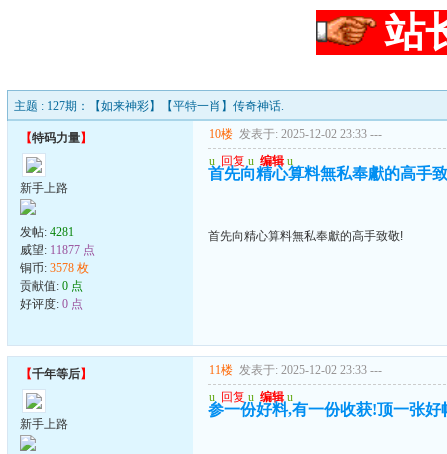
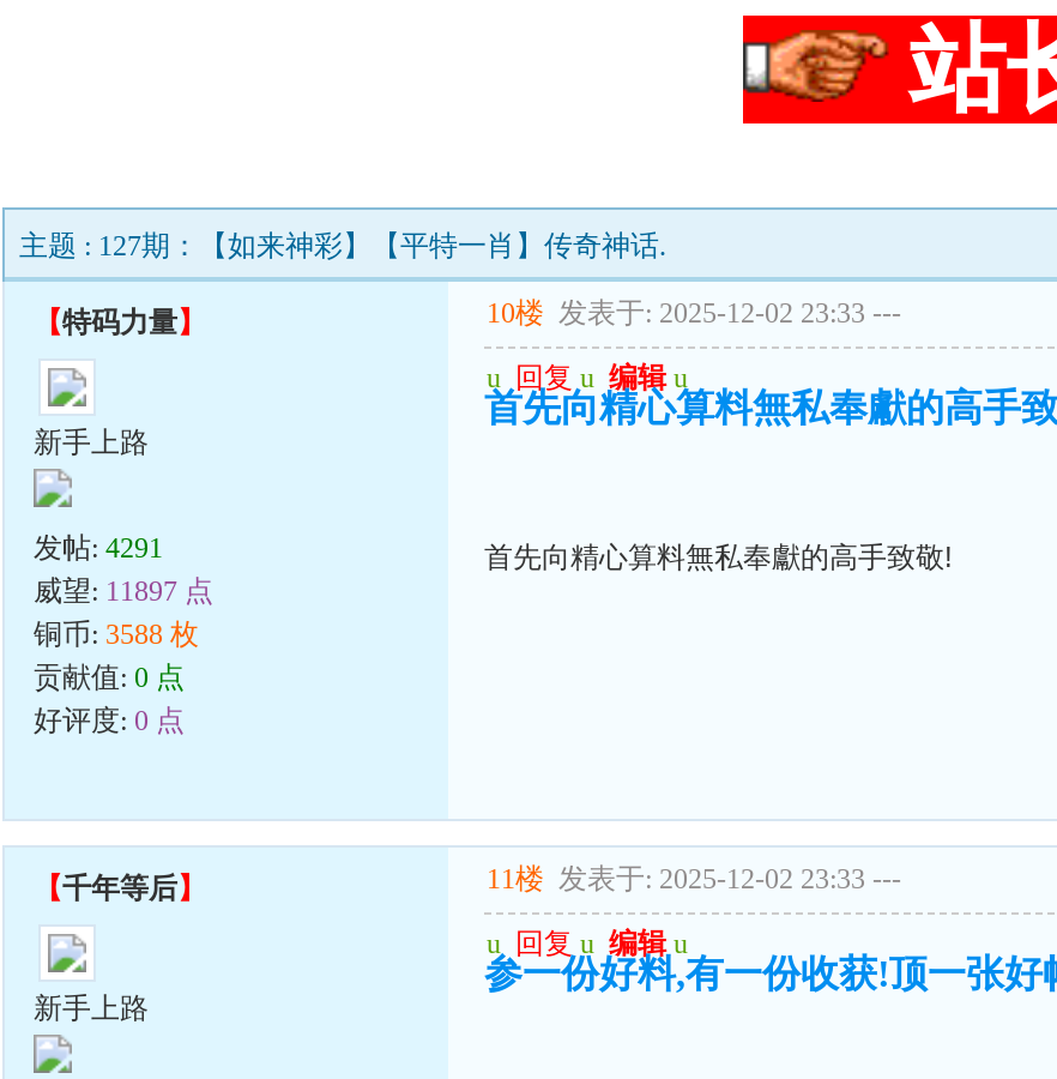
[20,225,74,239] 发帖: 4281 -> [34,531,163,564] 发帖: 4291
[20,243,95,257] 威望: 11877 点 -> [34,574,213,607] 威望: 11897 点
[20,261,89,275] 铜币: 3578 枚 -> [34,617,199,651] 铜币: 3588 枚

